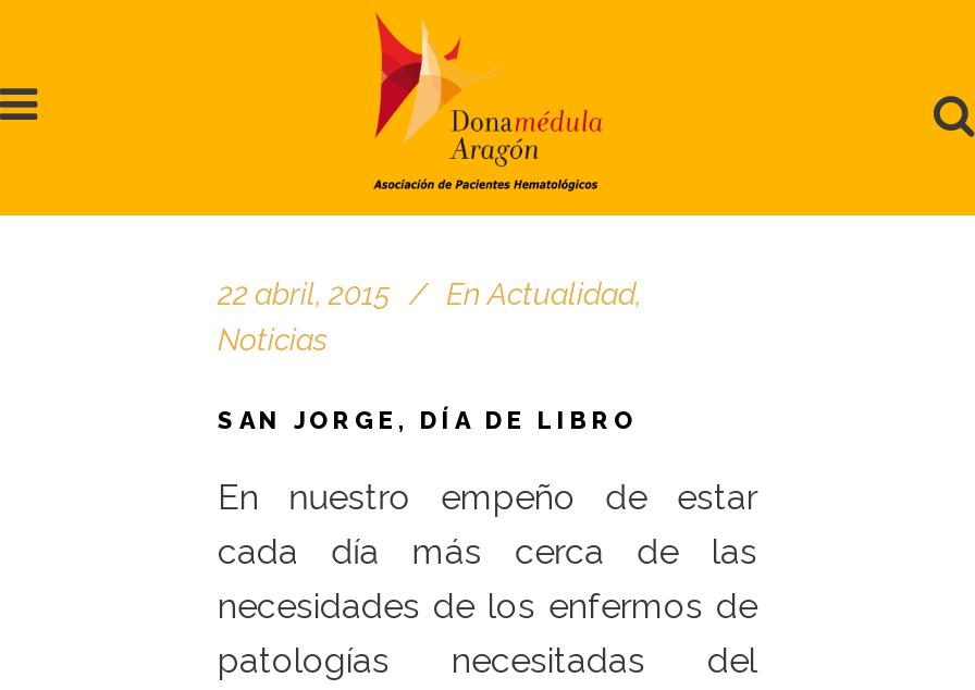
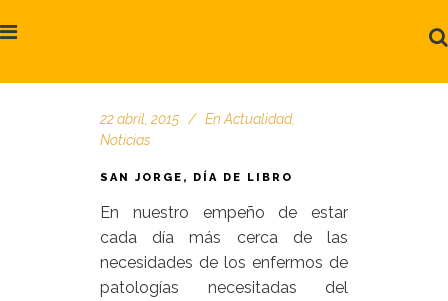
[372,15,603,194] [image] -> none

